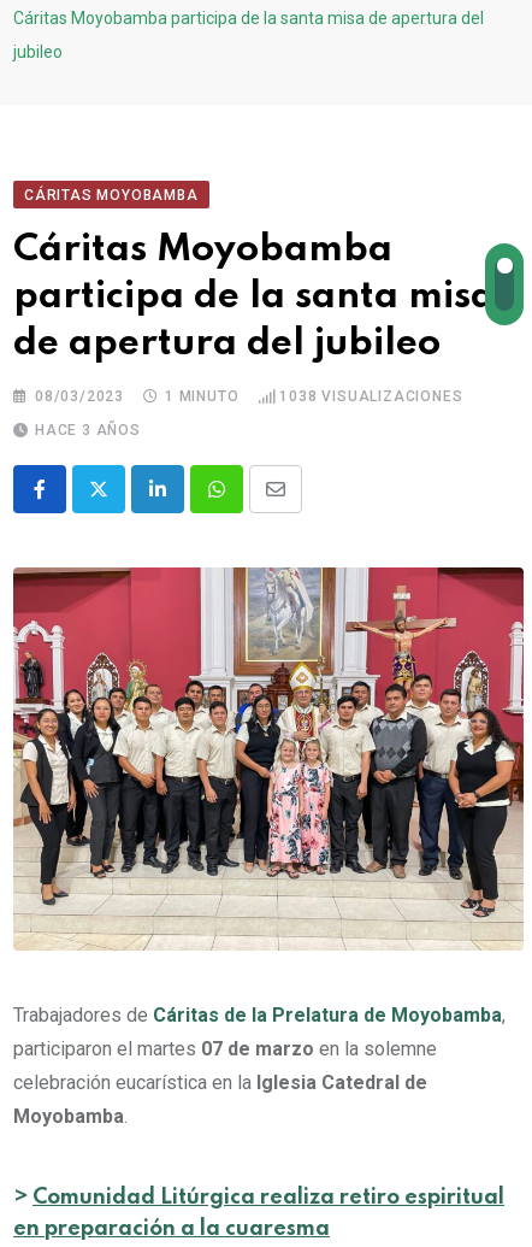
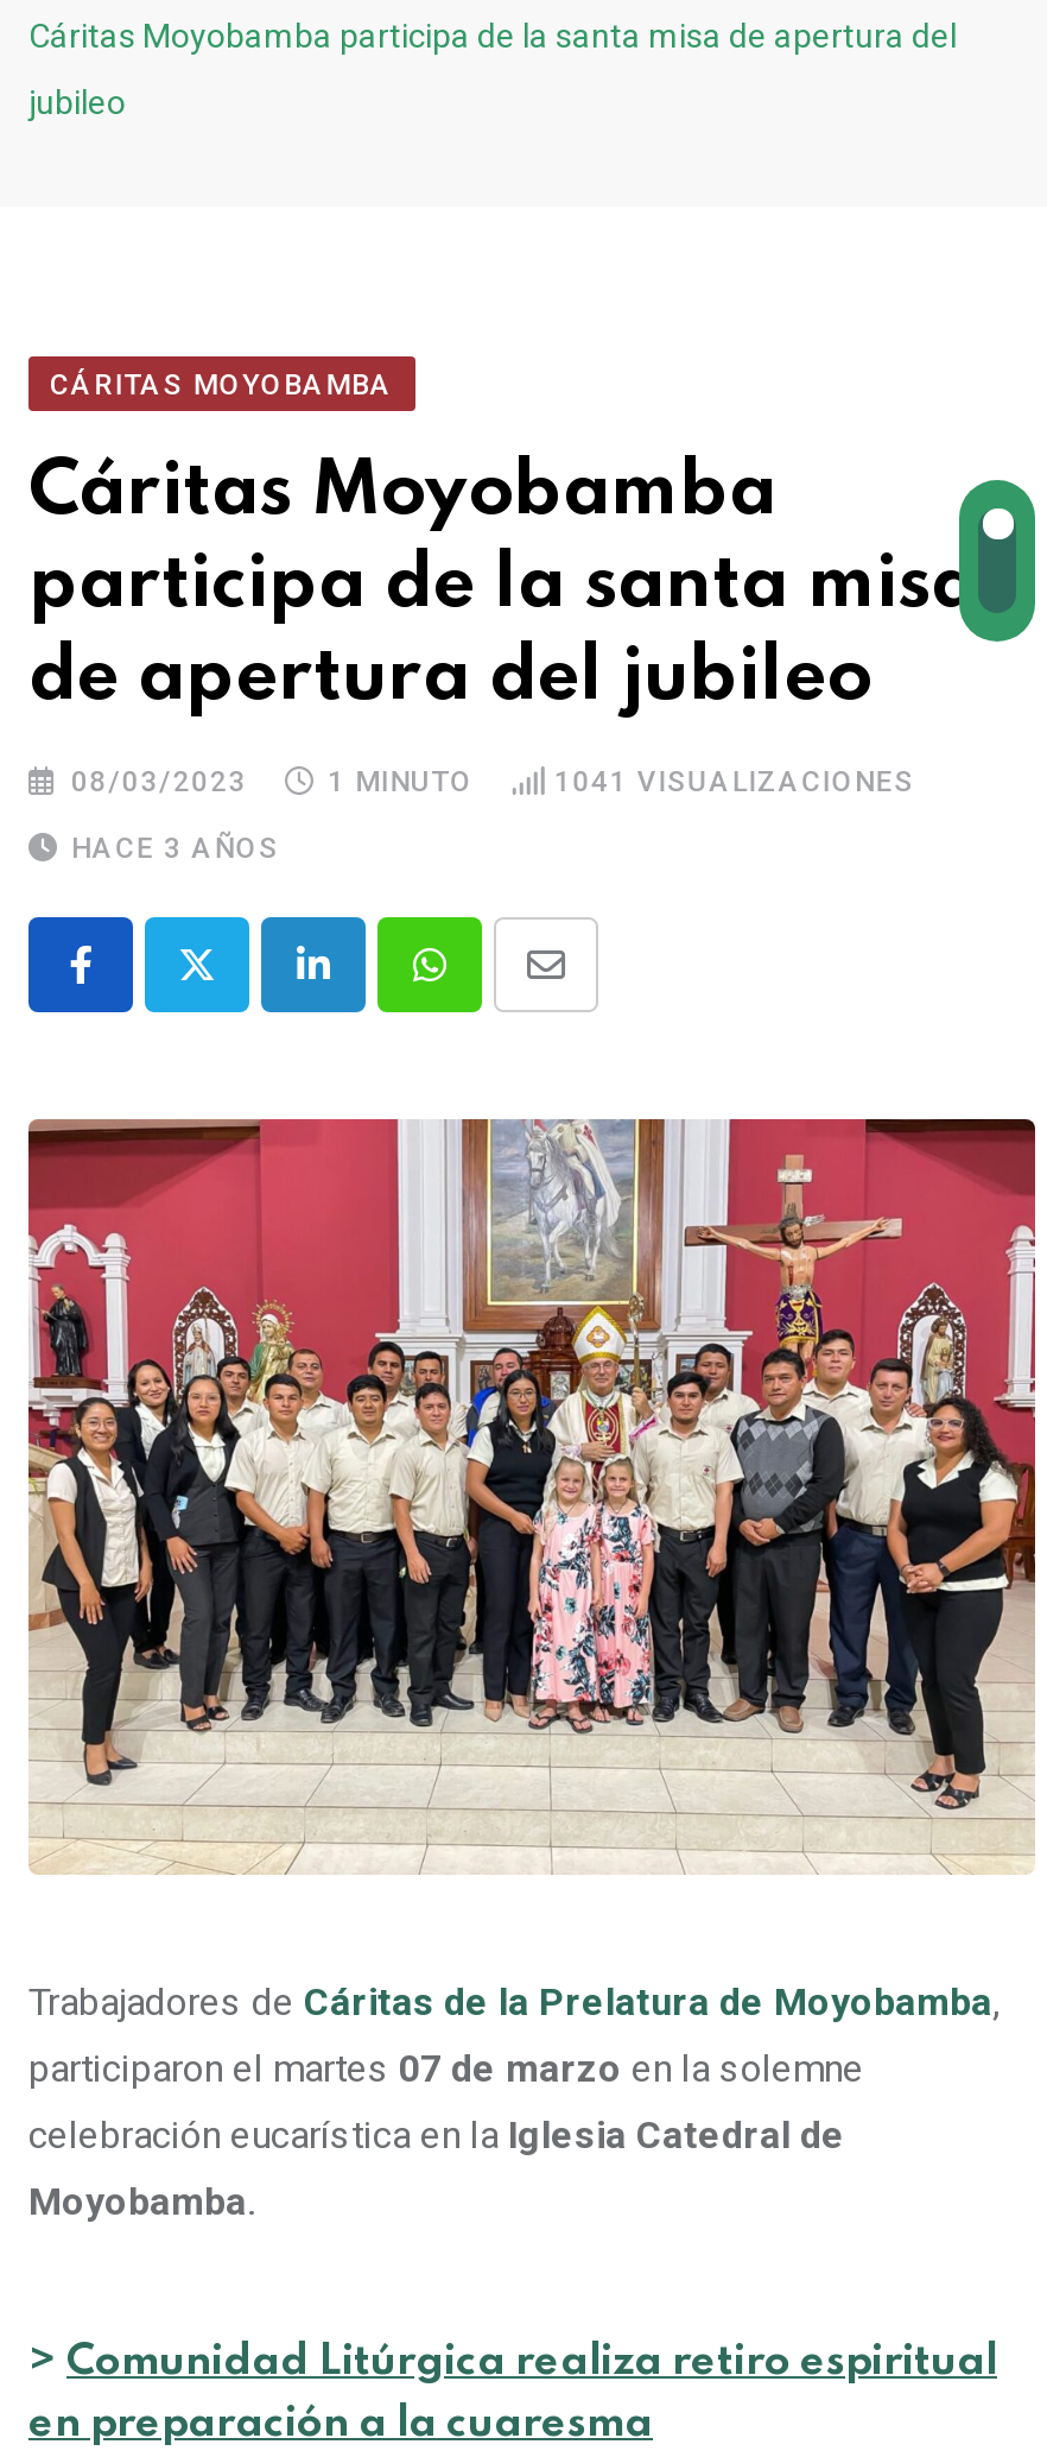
[280,388,463,405] 1038 VISUALIZACIONES -> [554,765,915,798] 1041 VISUALIZACIONES

